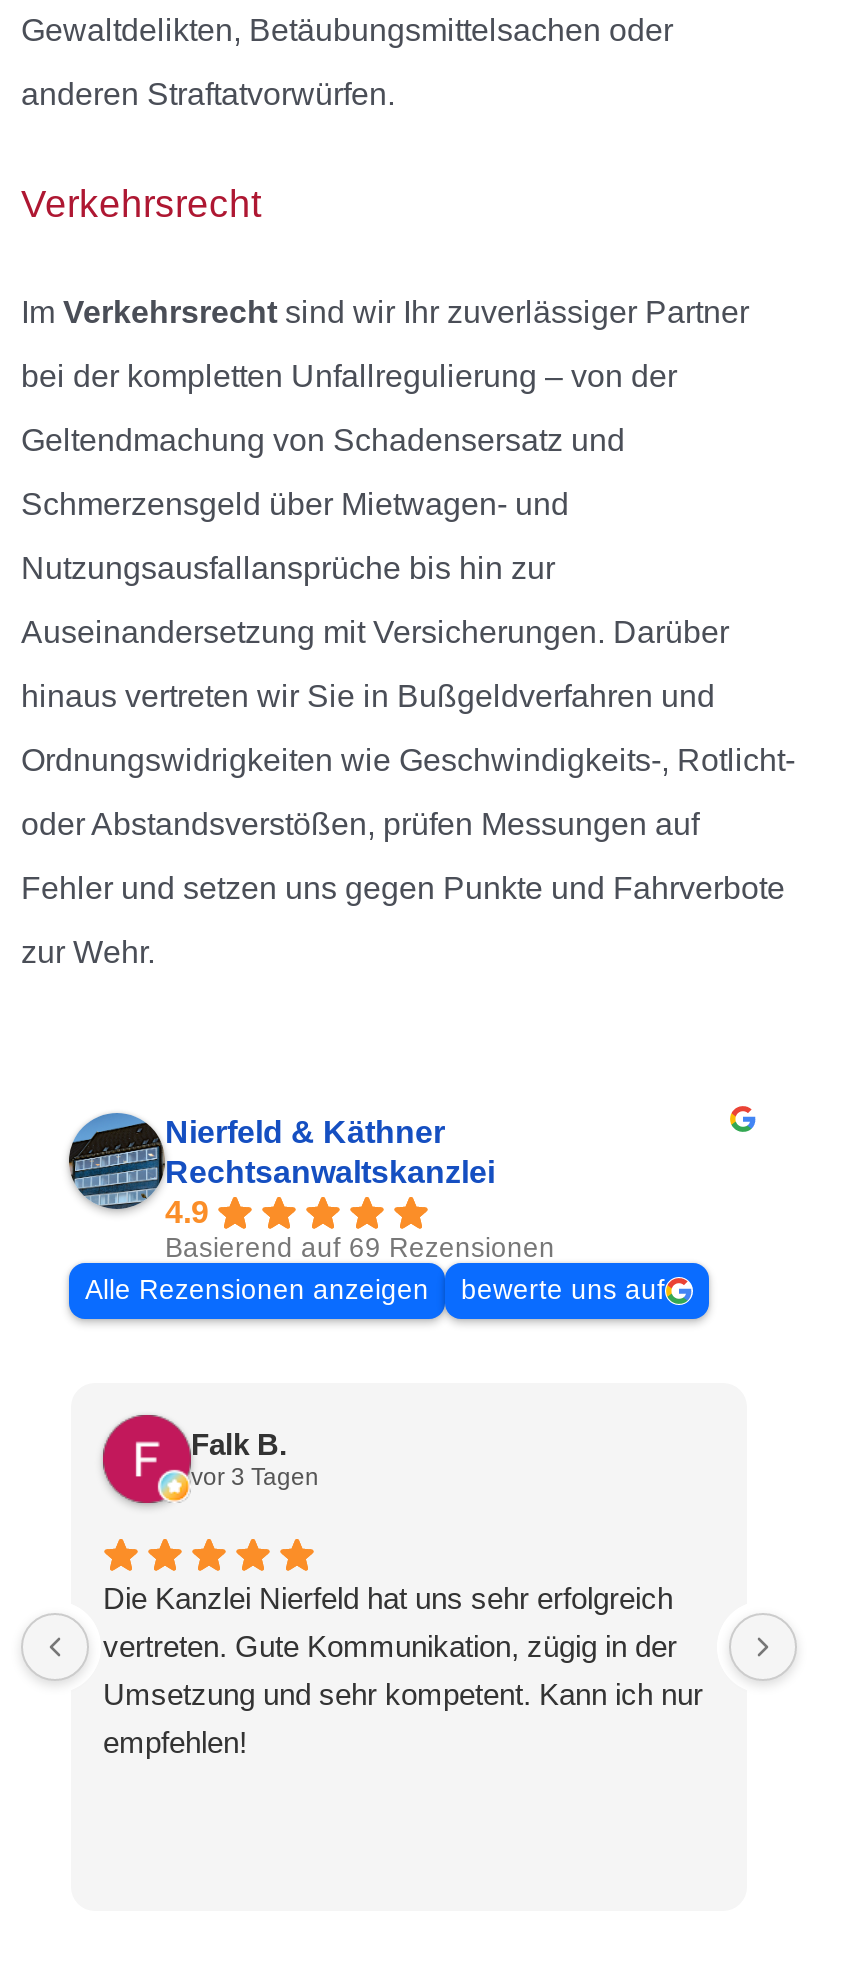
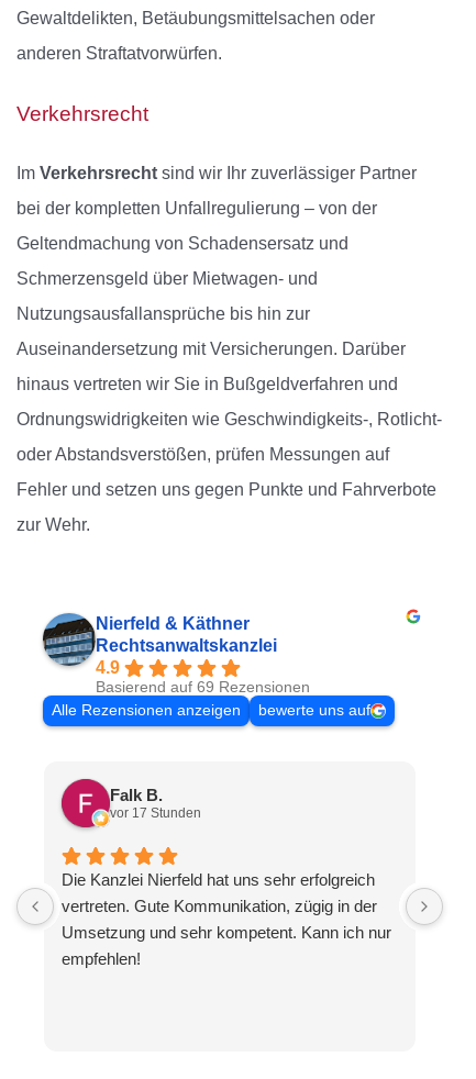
[191,1463,319,1491] vor 3 Tagen -> [110,805,201,821] vor 17 Stunden

